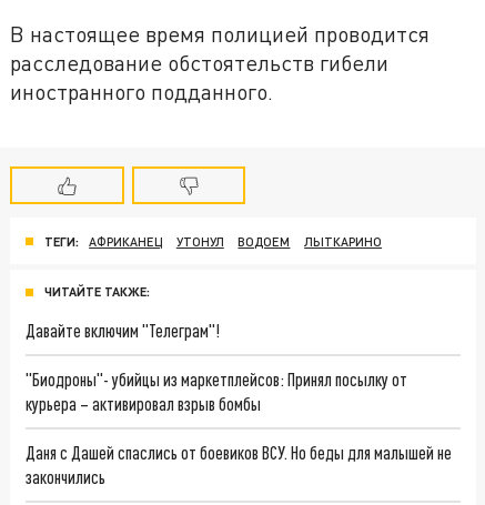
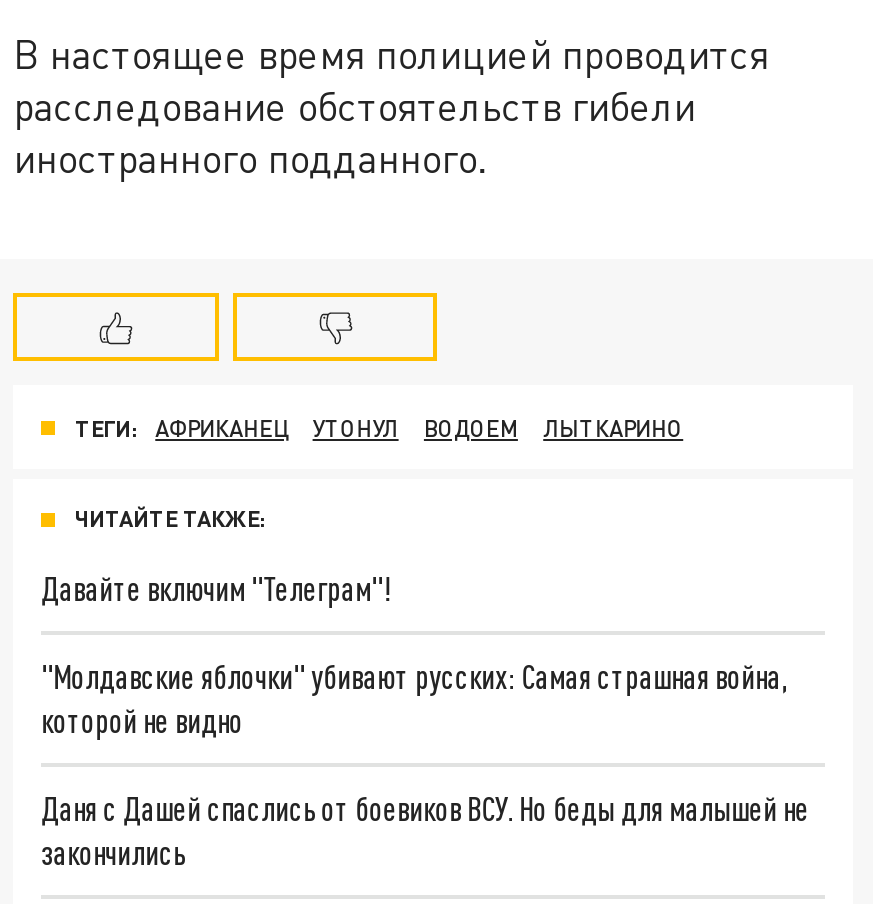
[26,368,407,414] "Биодроны"- убийцы из маркетплейсов: Принял посылку от | курьера – активировал взрыв бомбы -> [41,657,787,739] "Молдавские яблочки" убивают русских: Самая страшная война, | которой не видно

